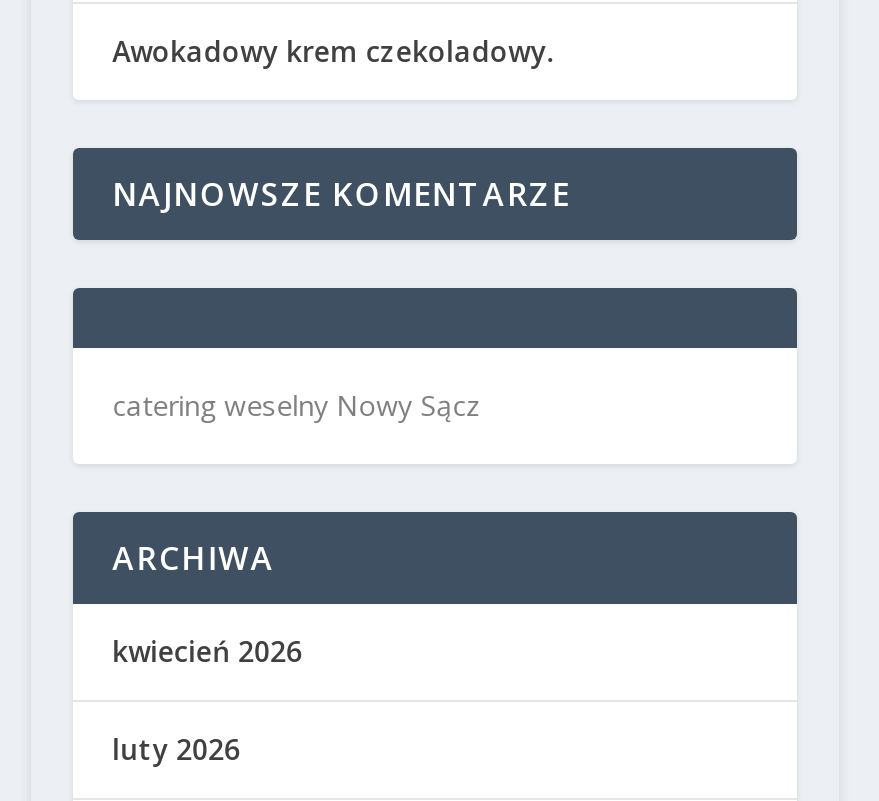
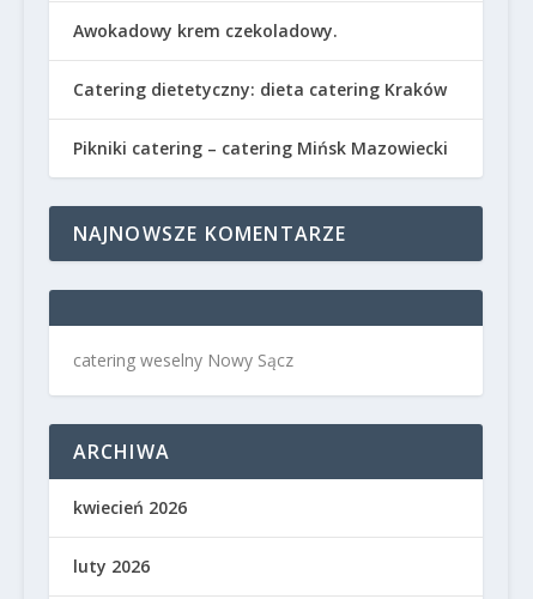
none -> [73,78,447,159] Catering dietetyczny: dieta catering Kraków | Pikniki catering – catering Mińsk Mazowiecki

